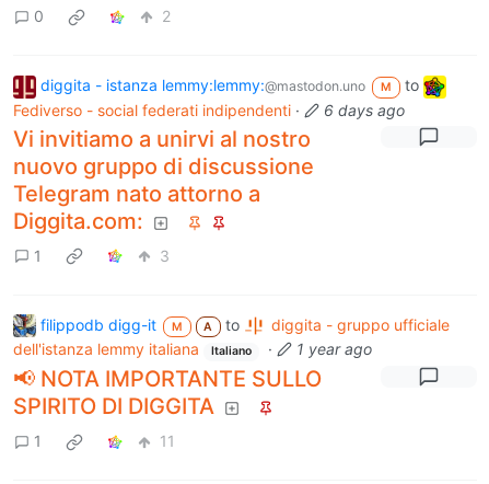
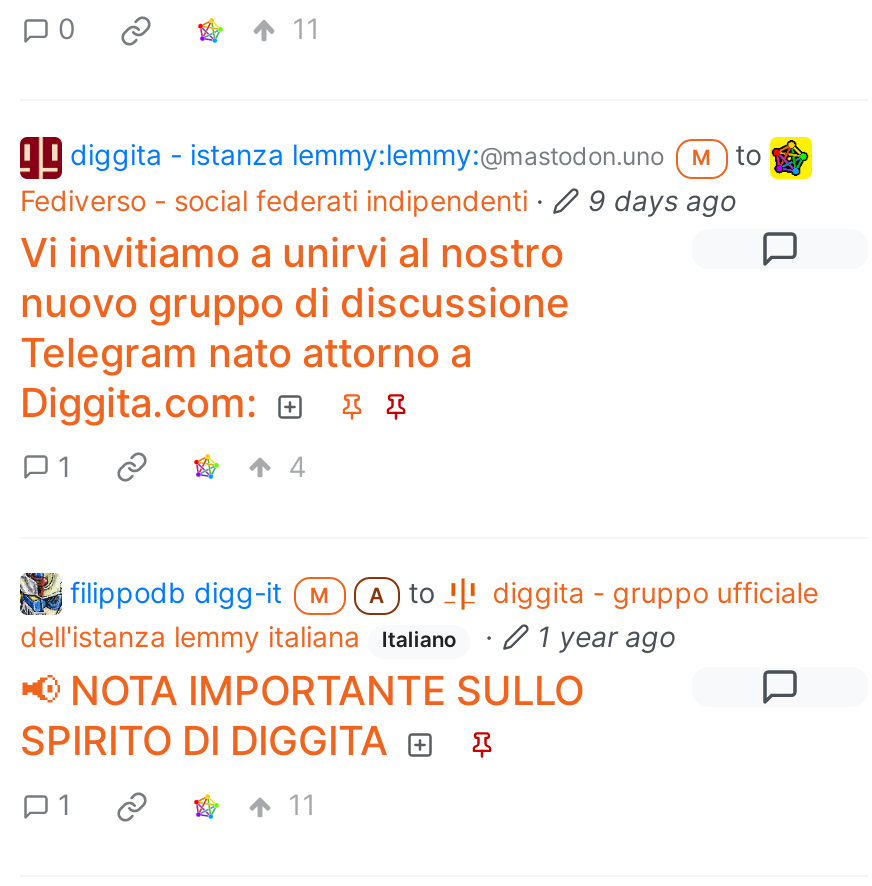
[162,7,171,26] 2 -> [292,12,320,46] 11
[13,100,405,119] Fediverso - social federati indipendenti · 6 days ago -> [20,182,736,216] Fediverso - social federati indipendenti · 9 days ago
[160,246,170,265] 3 -> [288,449,306,483] 4

